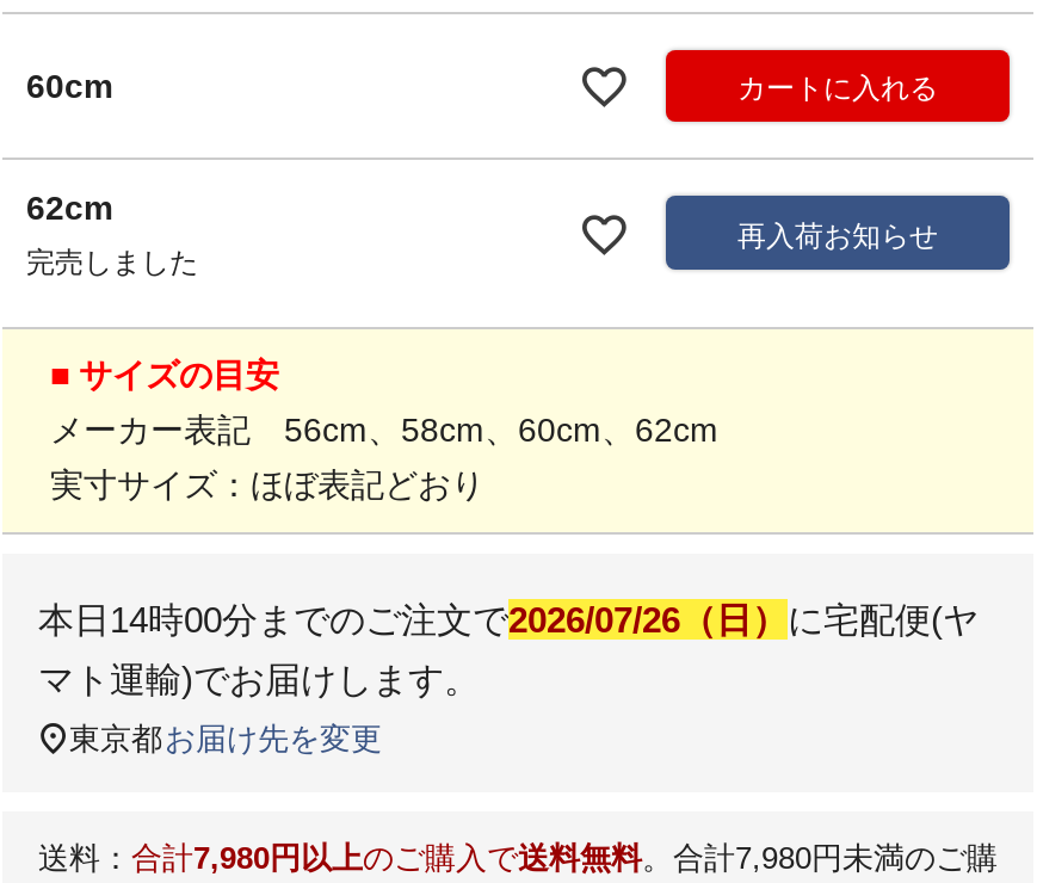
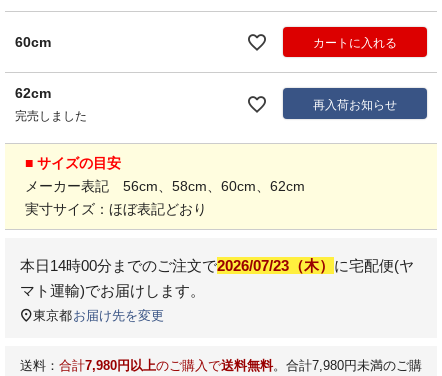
[38,598,979,639] 本日14時00分までのご注文で2026/07/26（日）に宅配便(ヤ -> [20,257,414,274] 本日14時00分までのご注文で2026/07/23（木）に宅配便(ヤ

